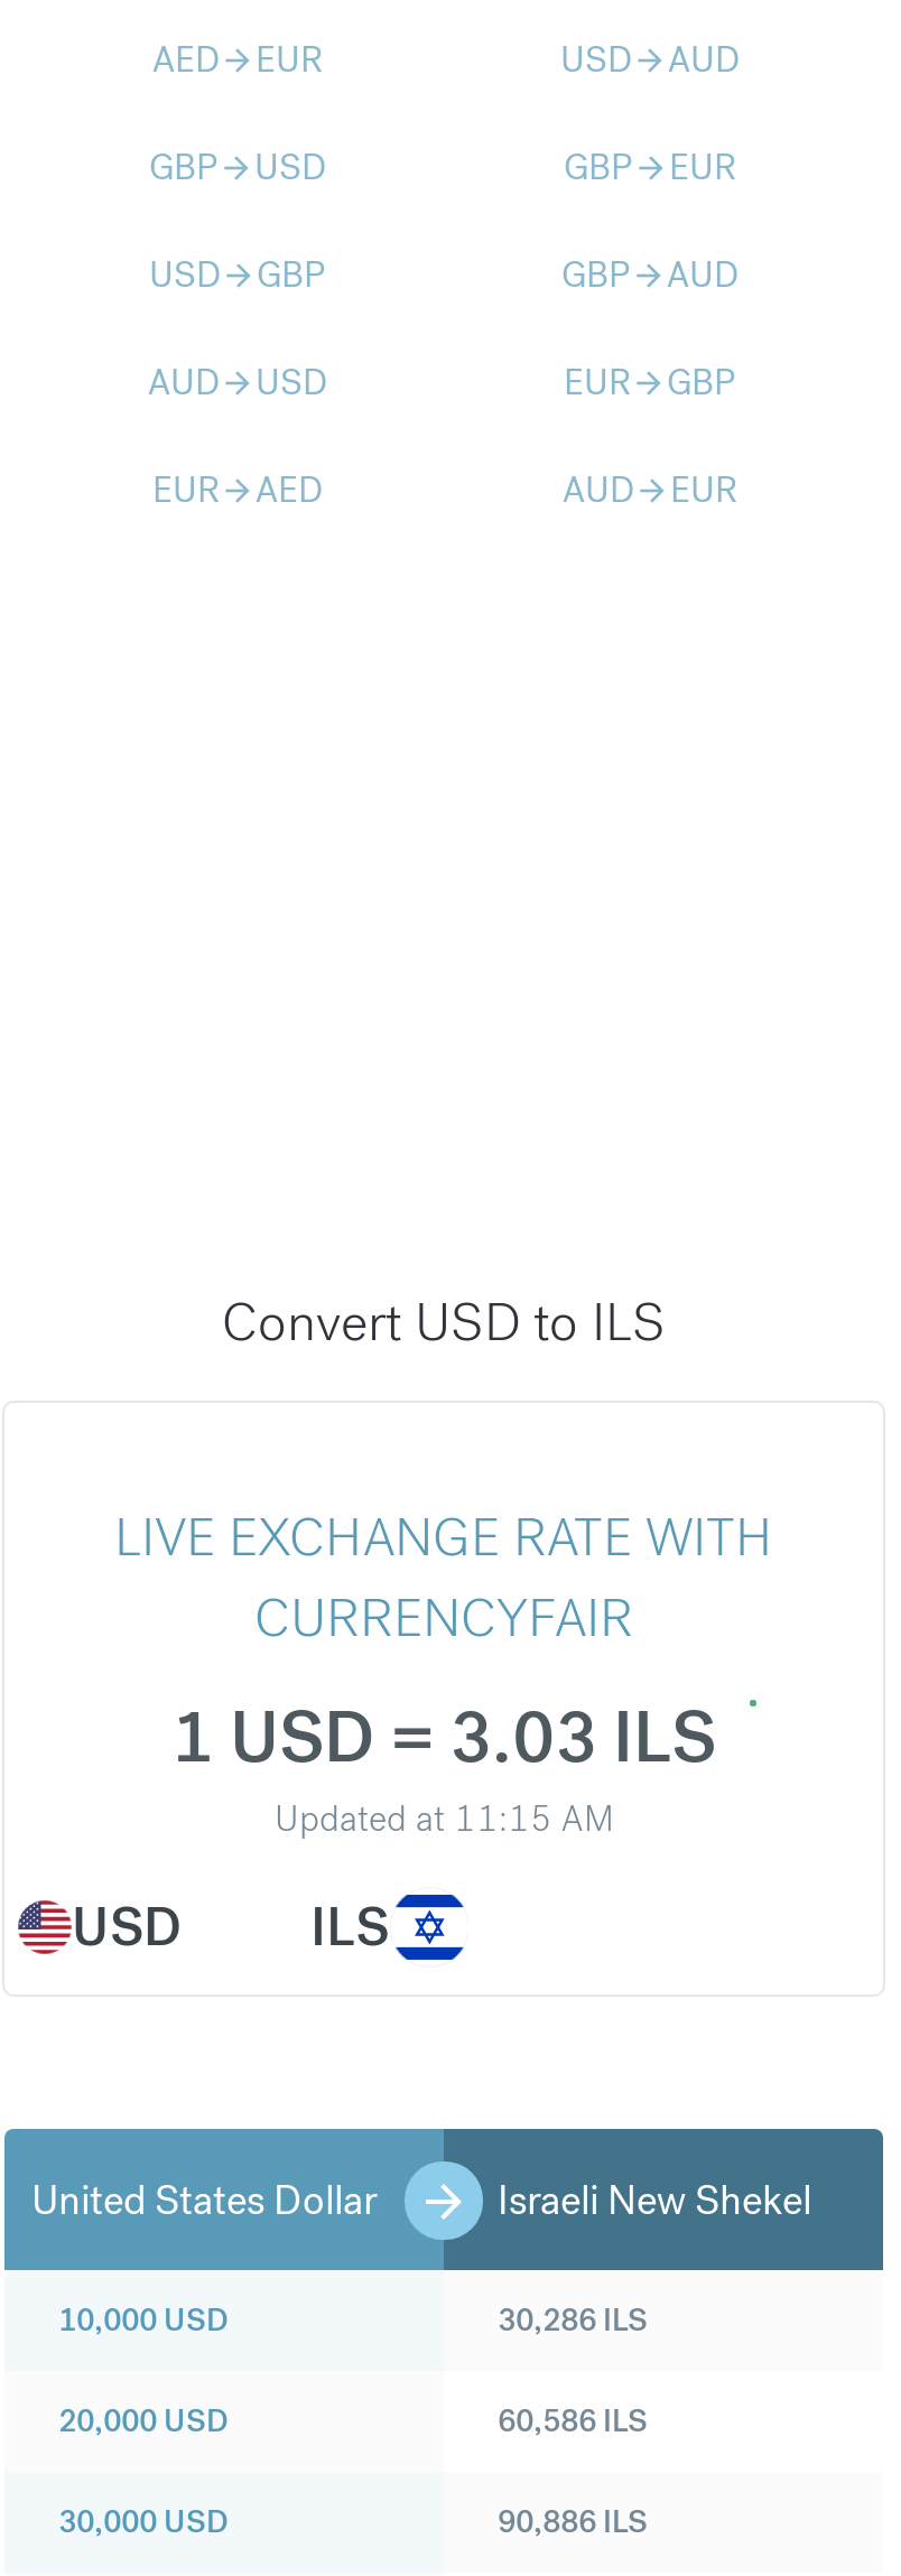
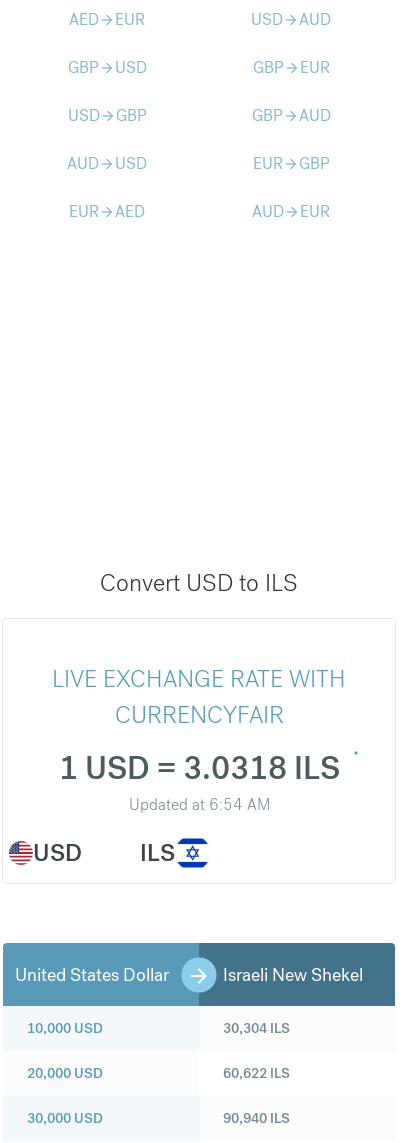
[171,1692,716,1784] 1 USD = 3.03 ILS -> [58,748,339,789] 1 USD = 3.0318 ILS
[275,1795,613,1843] Updated at 11:15 AM -> [128,794,269,815] Updated at 6:54 AM
[498,2300,648,2340] 30,286 ILS -> [223,1019,290,1037] 30,304 ILS
[498,2401,648,2441] 60,586 ILS -> [223,1064,290,1082] 60,622 ILS
[498,2501,648,2542] 90,886 ILS -> [223,1109,290,1127] 90,940 ILS

